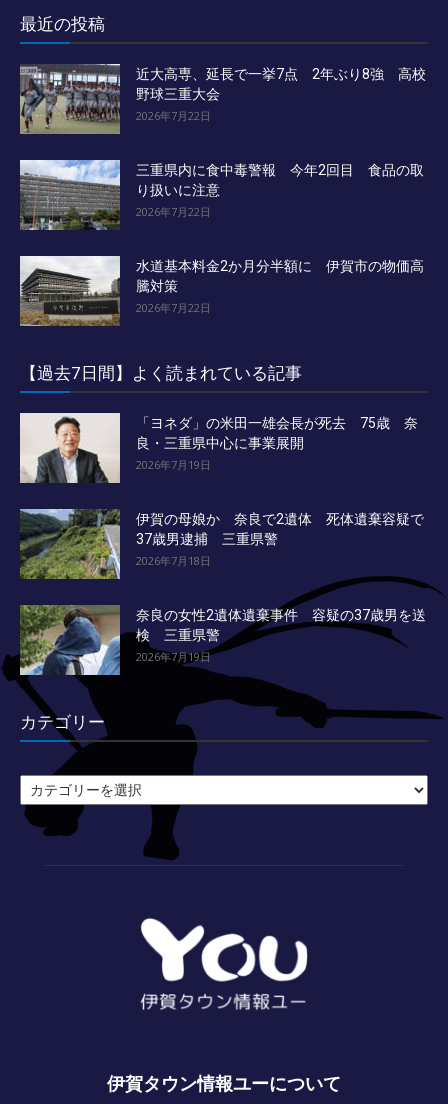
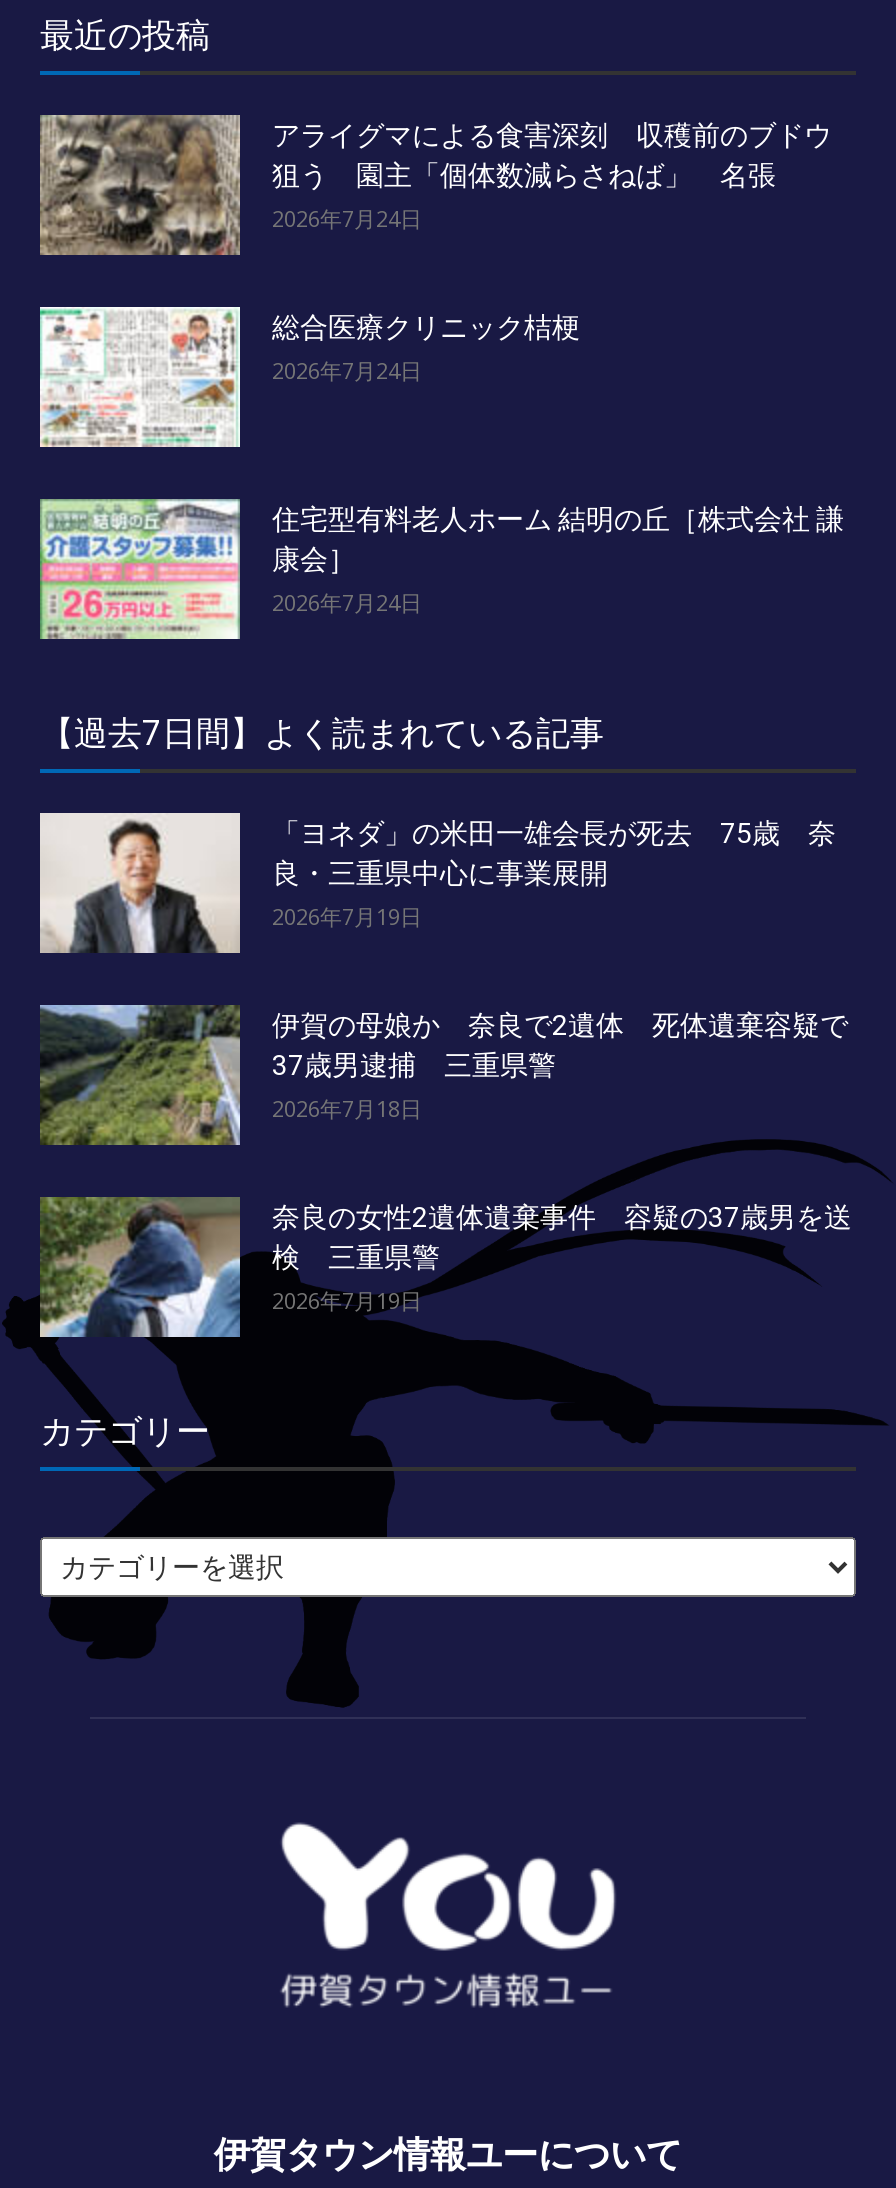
[21,65,426,134] [image] | 近大高専、延長で一挙7点 2年ぶり8強 高校 | 野球三重大会 | 2026年7月22日 -> [40,115,832,255] [image] | アライグマによる食害深刻 収穫前のブドウ | 狙う 園主「個体数減らさねば」 名張 | 2026年7月24日
[20,159,424,230] [image] | 三重県内に食中毒警報 今年2回目 食品の取 | り扱いに注意 | 2026年7月22日 -> [38,305,580,449] [image] | 総合医療クリニック桔梗 | 2026年7月24日
[20,255,424,326] [image] | 水道基本料金2か月分半額に 伊賀市の物価高 | 騰対策 | 2026年7月22日 -> [40,497,844,641] [image] | 住宅型有料老人ホーム 結明の丘［株式会社 謙 | 康会］ | 2026年7月24日

